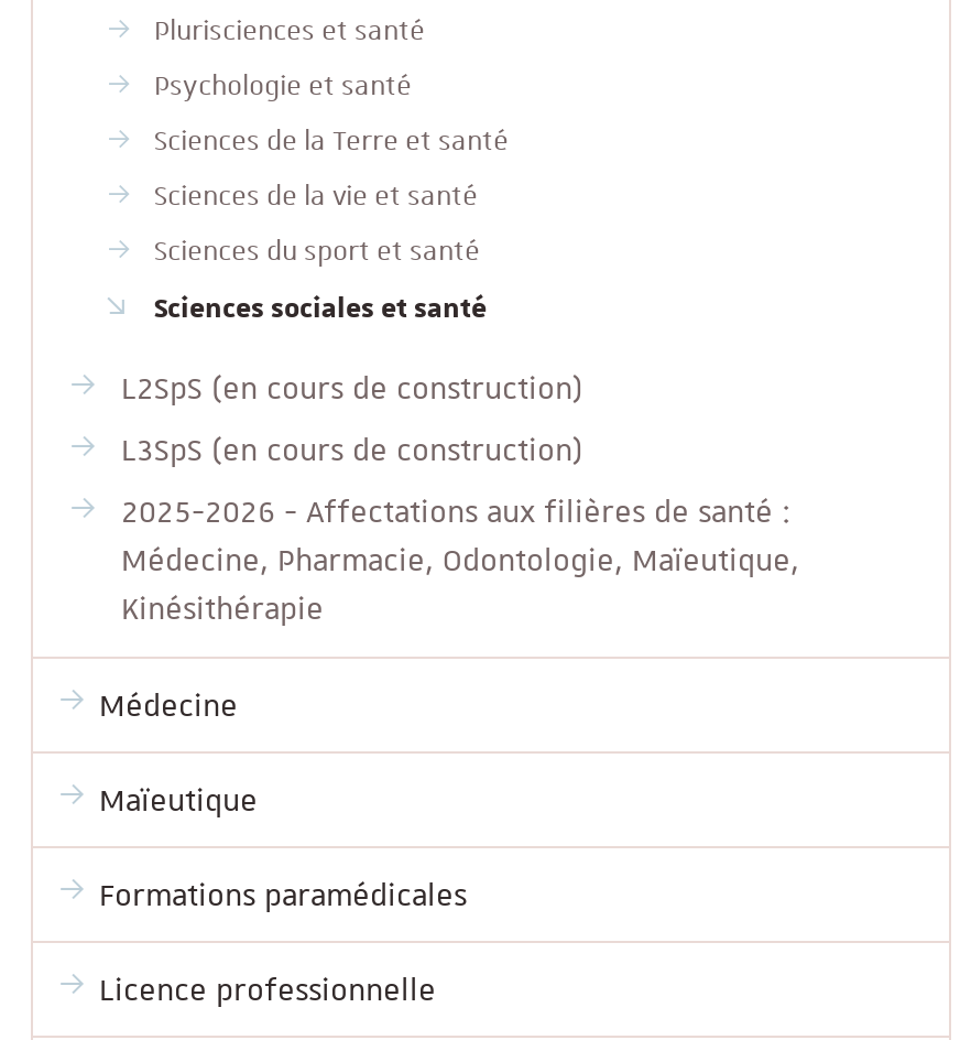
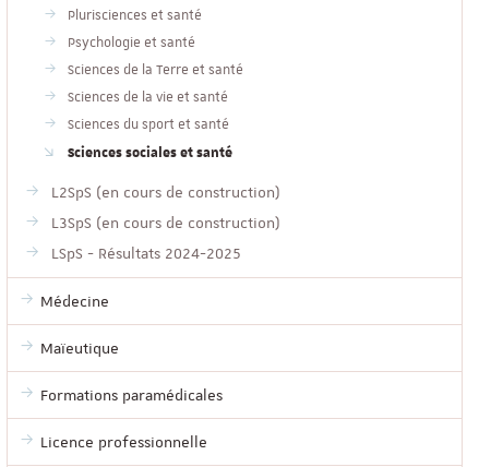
[121,490,799,627] 2025-2026 - Affectations aux filières de santé : | Médecine, Pharmacie, Odontologie, Maïeutique, | Kinésithérapie -> [51,243,241,263] LSpS - Résultats 2024-2025

